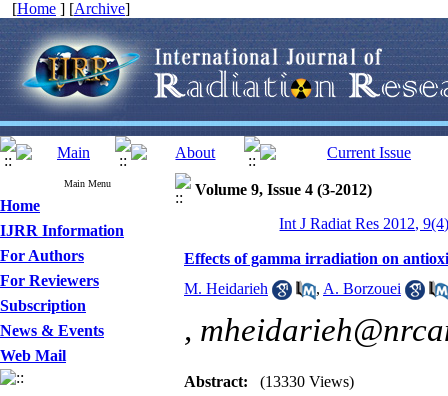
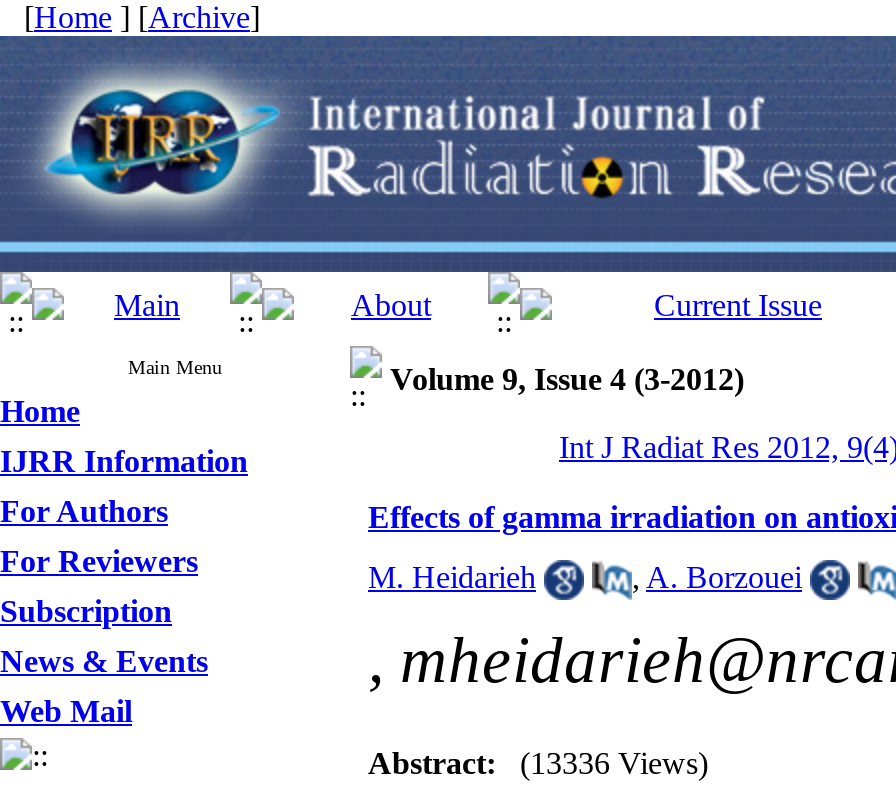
[184,373,354,390] Abstract: (13330 Views) -> [368,746,708,780] Abstract: (13336 Views)

